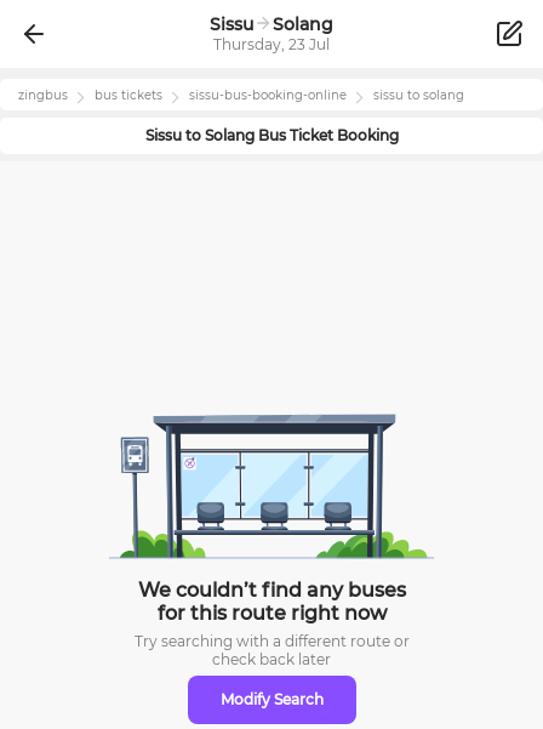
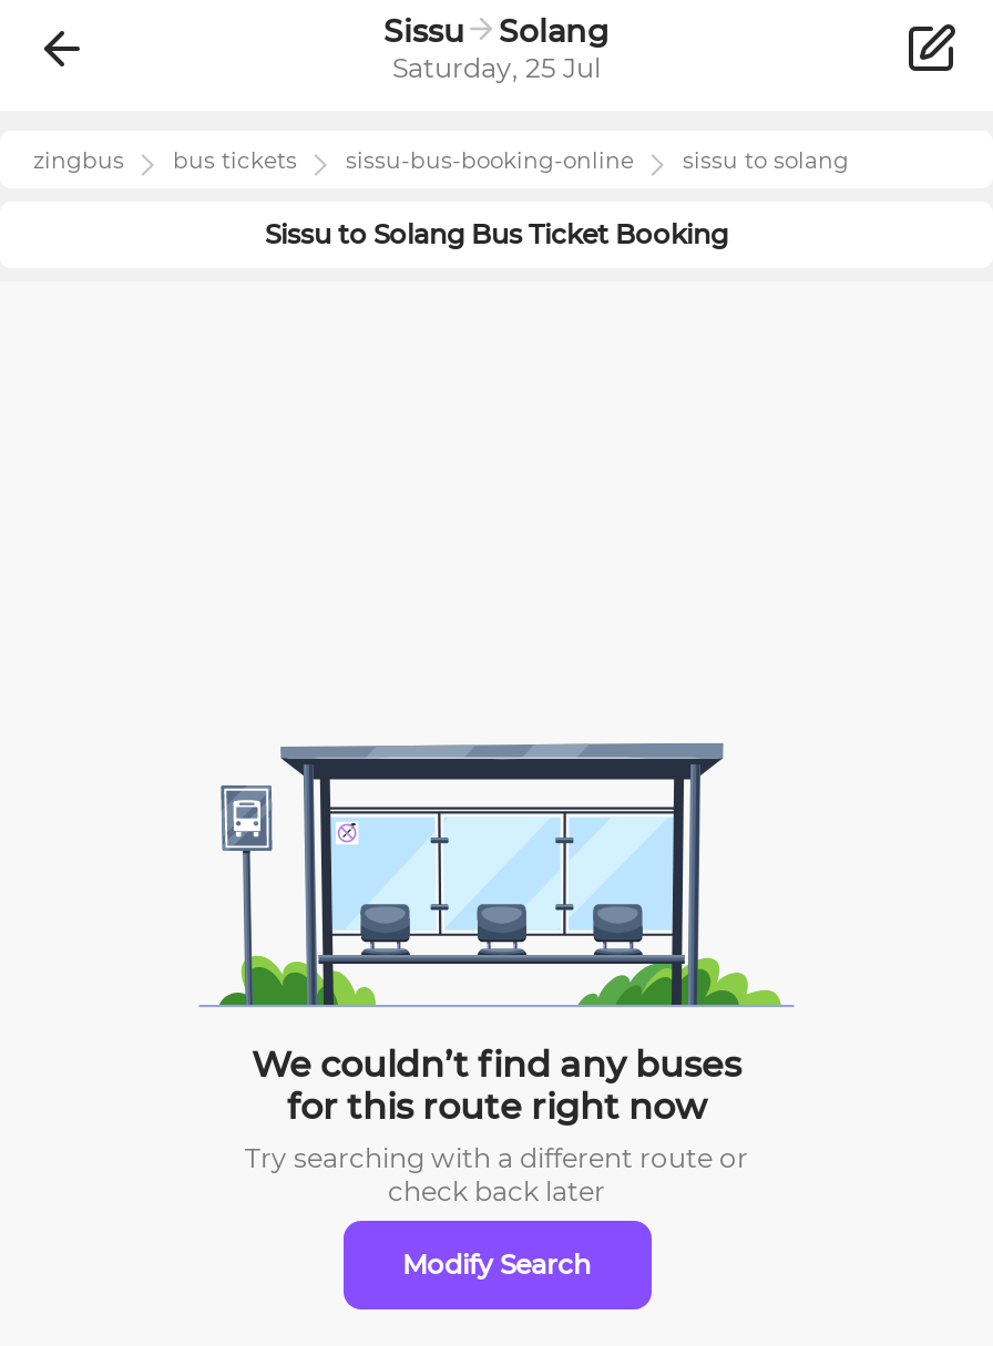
[213,35,330,53] Thursday, 23 Jul -> [392,51,601,84] Saturday, 25 Jul

